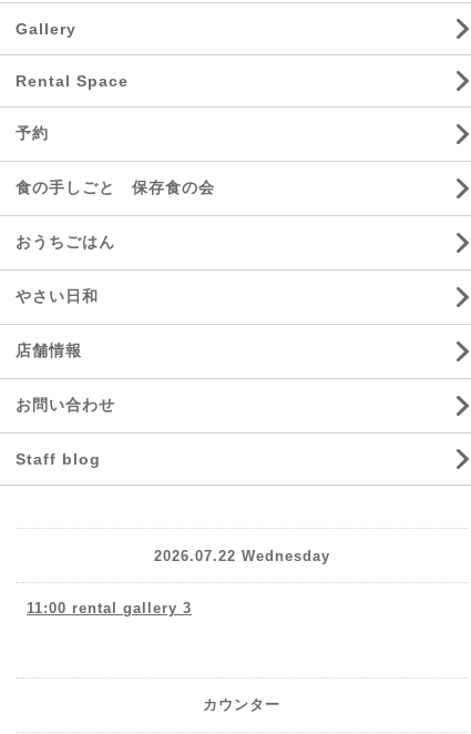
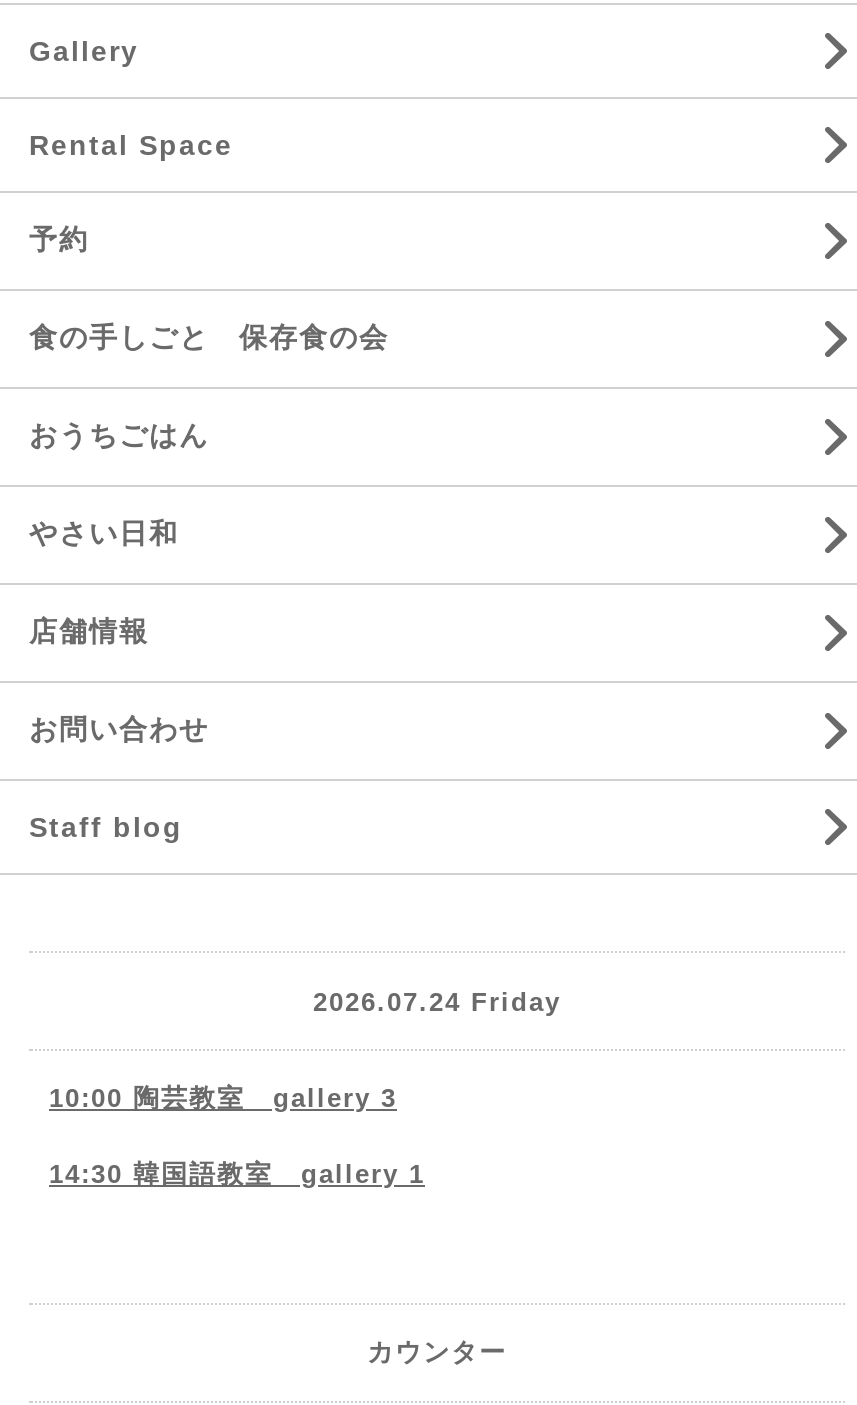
[27,547,330,616] 2026.07.22 Wednesday | 11:00 rental gallery 3 -> [49,986,561,1189] 2026.07.24 Friday | 10:00 陶芸教室 gallery 3 | 14:30 韓国語教室 gallery 1

